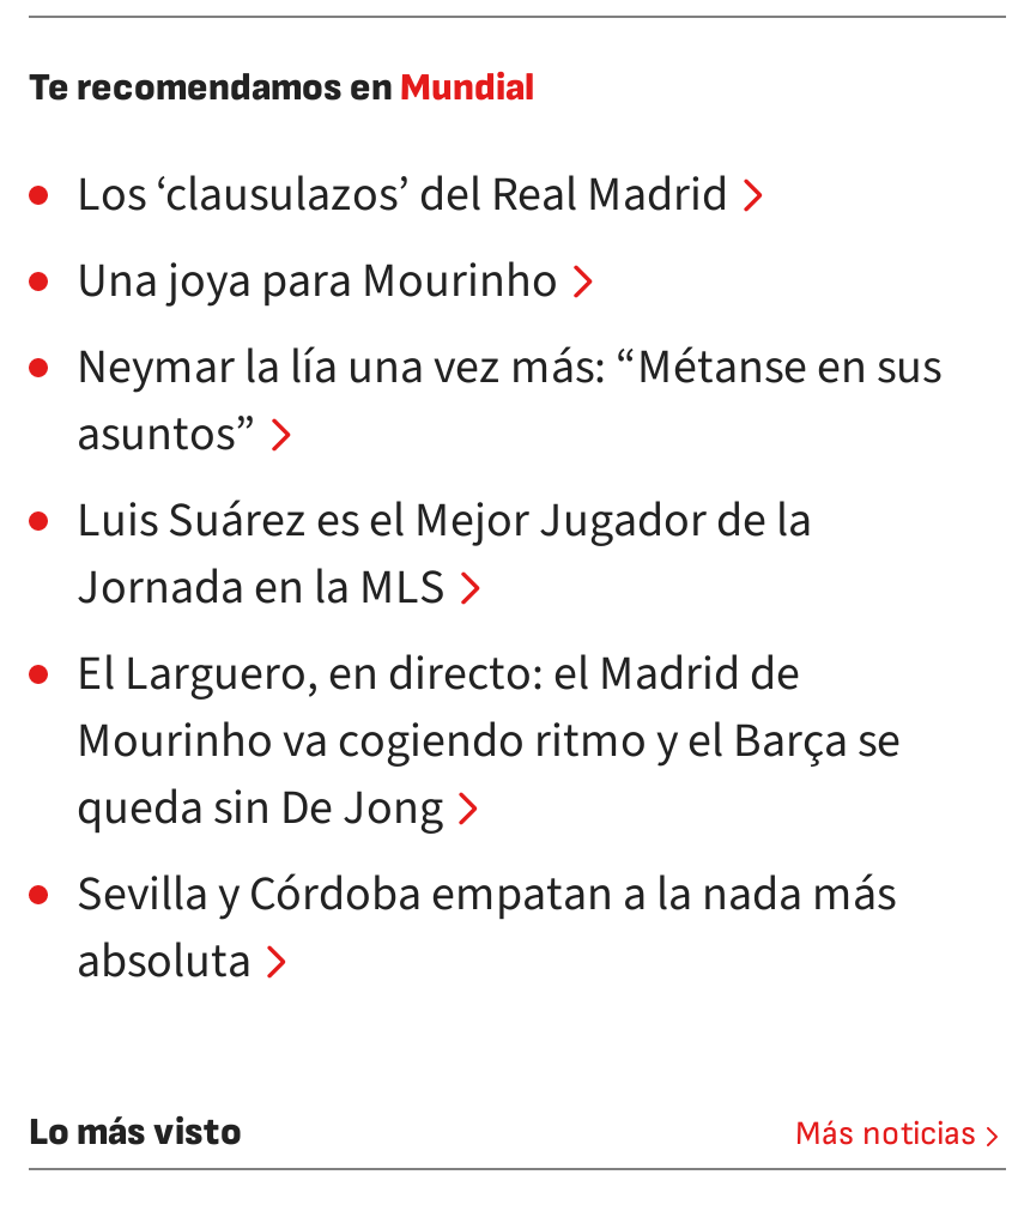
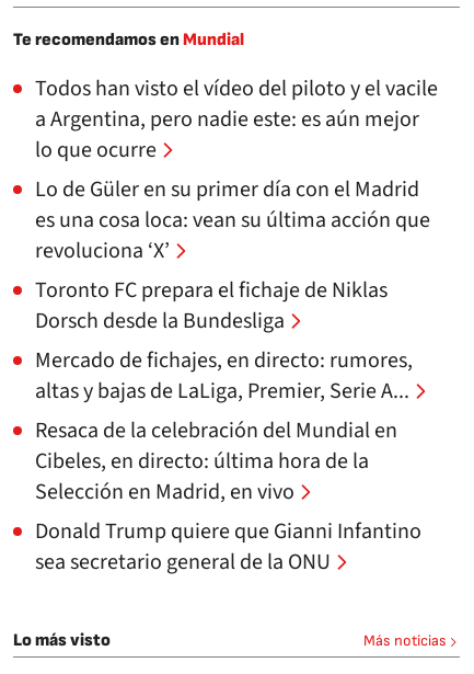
[77,162,941,995] Los ‘clausulazos’ del Real Madrid | Una joya para Mourinho | Neymar la lía una vez más: “Métanse en sus | asuntos” | Luis Suárez es el Mejor Jugador de la | Jornada en la MLS | El Larguero, en directo: el Madrid de | Mourinho va cogiendo ritmo y el Barça se | queda sin De Jong | Sevilla y Córdoba empatan a la nada más | absoluta -> [35,73,438,578] Todos han visto el vídeo del piloto y el vacile | a Argentina, pero nadie este: es aún mejor | lo que ocurre | Lo de Güler en su primer día con el Madrid | es una cosa loca: vean su última acción que | revoluciona ‘X’ | Toronto FC prepara el fichaje de Niklas | Dorsch desde la Bundesliga | Mercado de fichajes, en directo: rumores, | altas y bajas de LaLiga, Premier, Serie A... | Resaca de la celebración del Mundial en | Cibeles, en directo: última hora de la | Selección en Madrid, en vivo | Donald Trump quiere que Gianni Infantino | sea secretario general de la ONU

